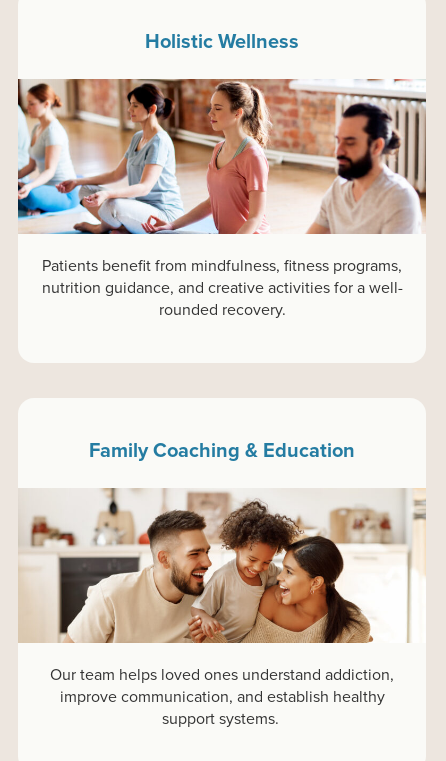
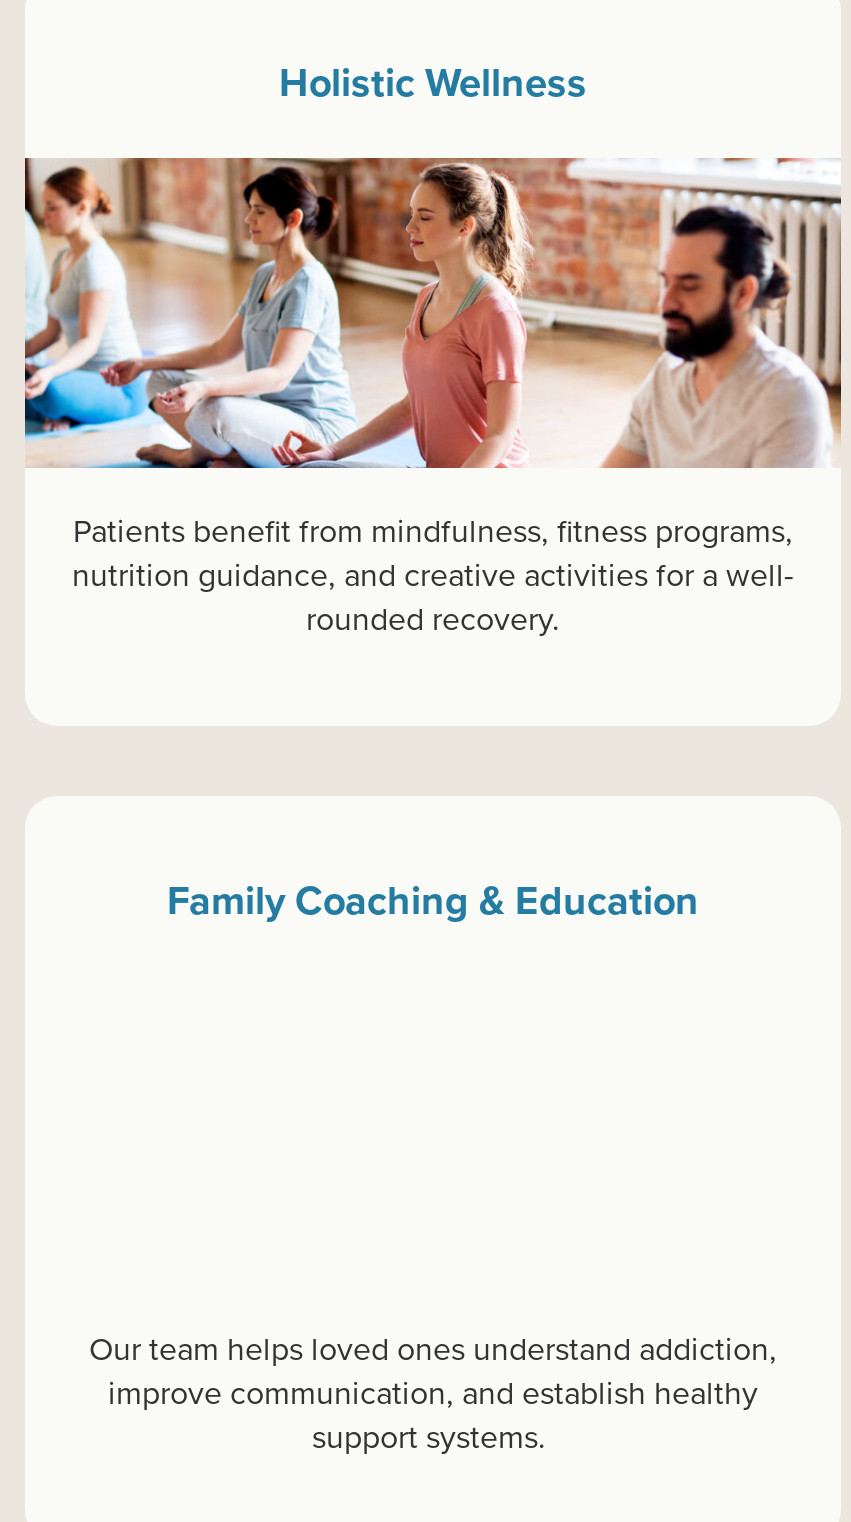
[18,487,426,644] [image] -> none

